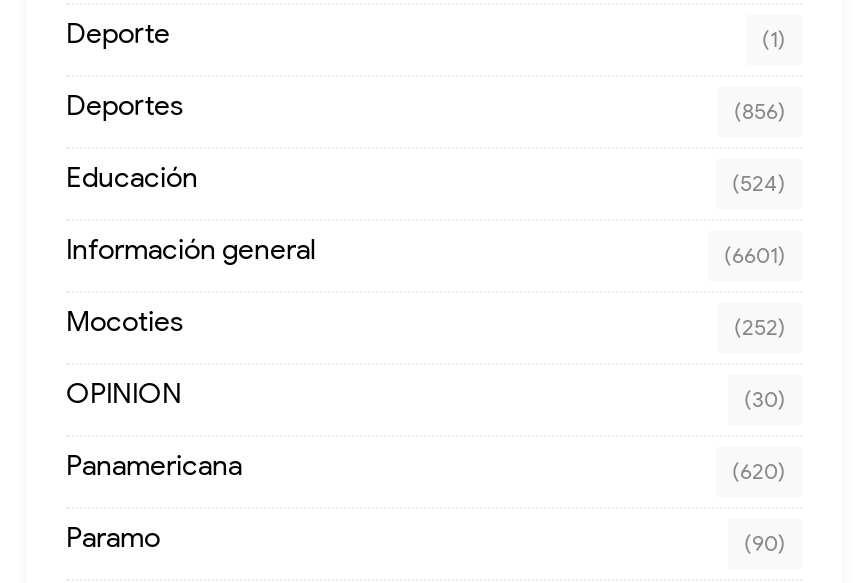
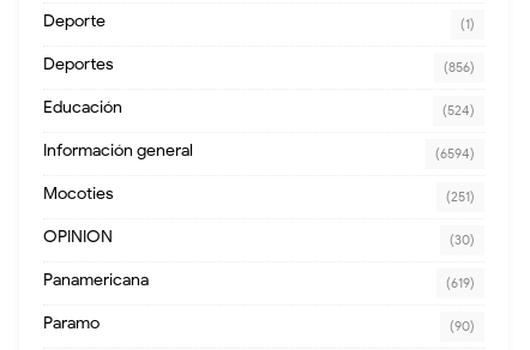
[724,242,786,270] (6601) -> [435,146,475,162] (6594)
[734,314,786,342] (252) -> [446,189,475,206] (251)
[732,458,786,486] (620) -> [446,275,475,292] (619)

